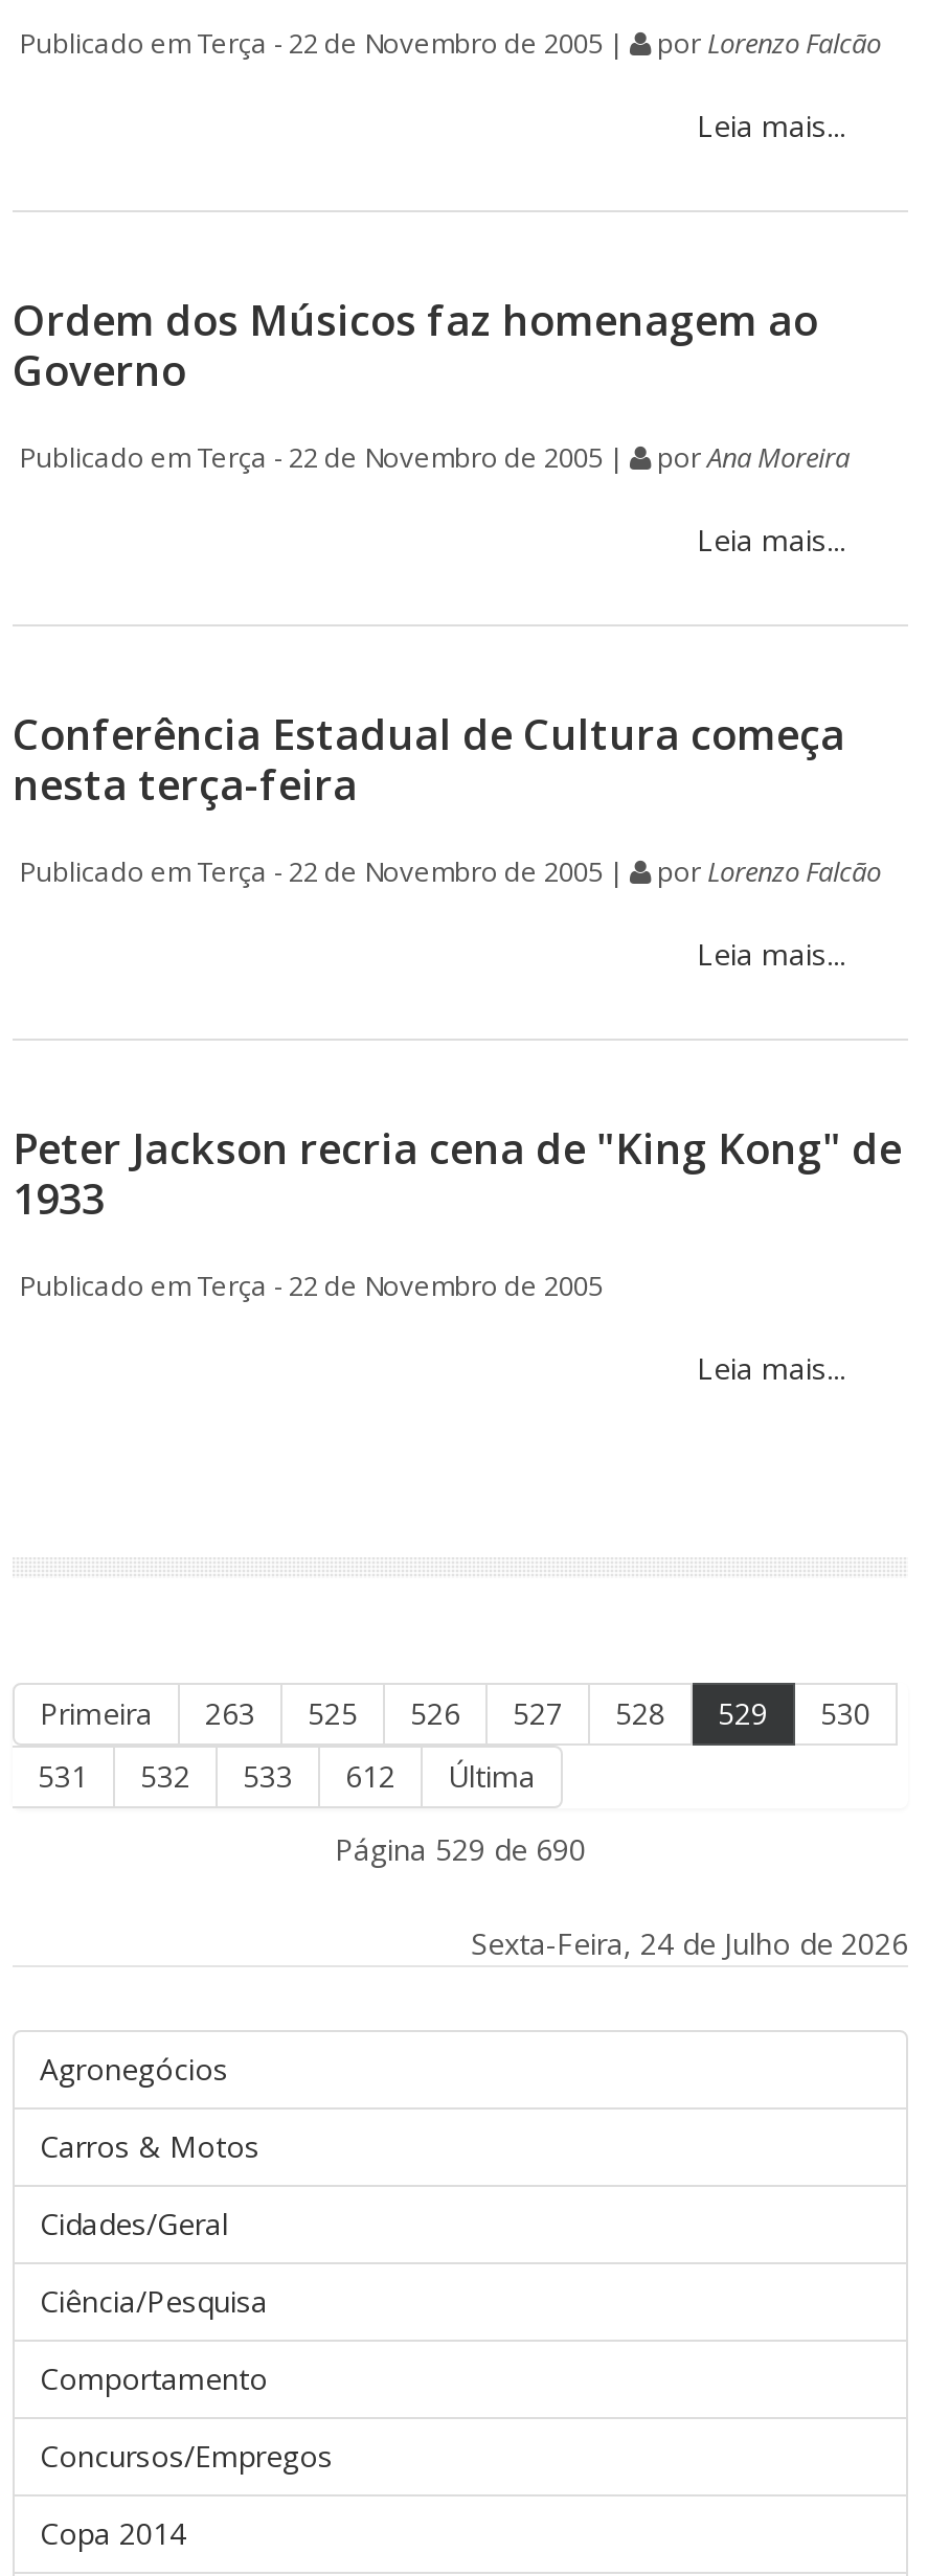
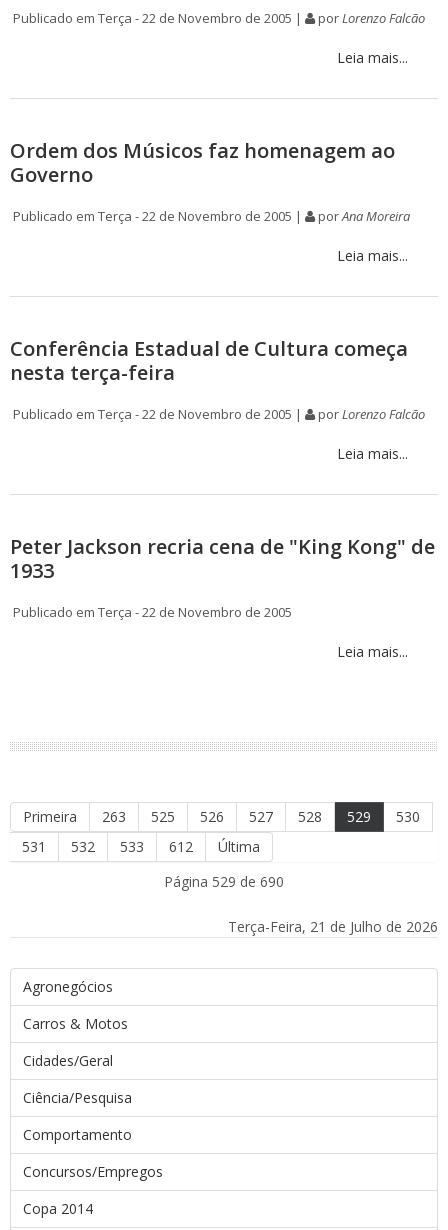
[471,1923,908,1963] Sexta-Feira, 24 de Julho de 2026 -> [228,917,438,936] Terça-Feira, 21 de Julho de 2026

